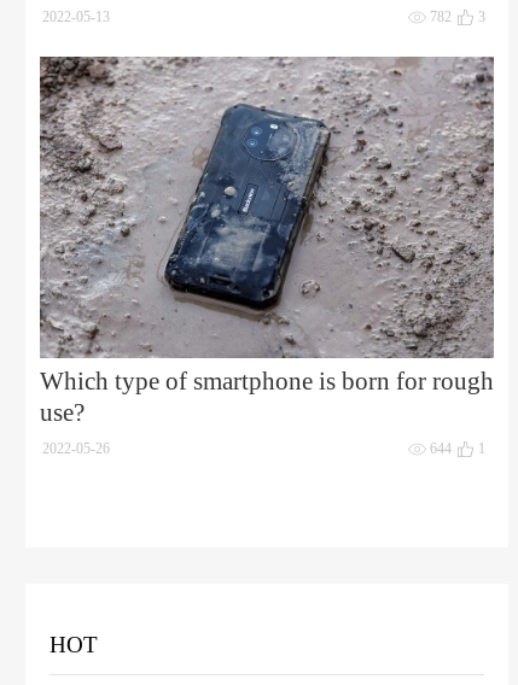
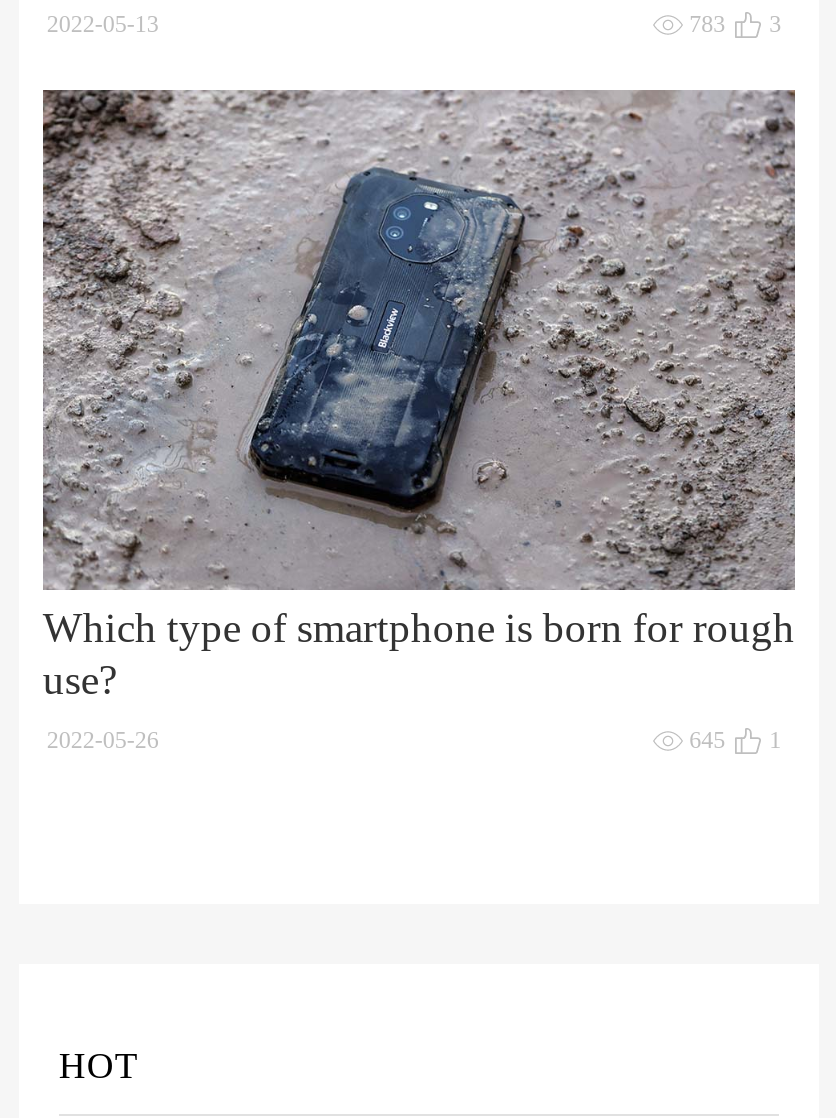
[430,8,486,25] 782 3 -> [689,10,781,38] 783 3
[430,440,486,457] 644 1 -> [689,726,781,754] 645 1

